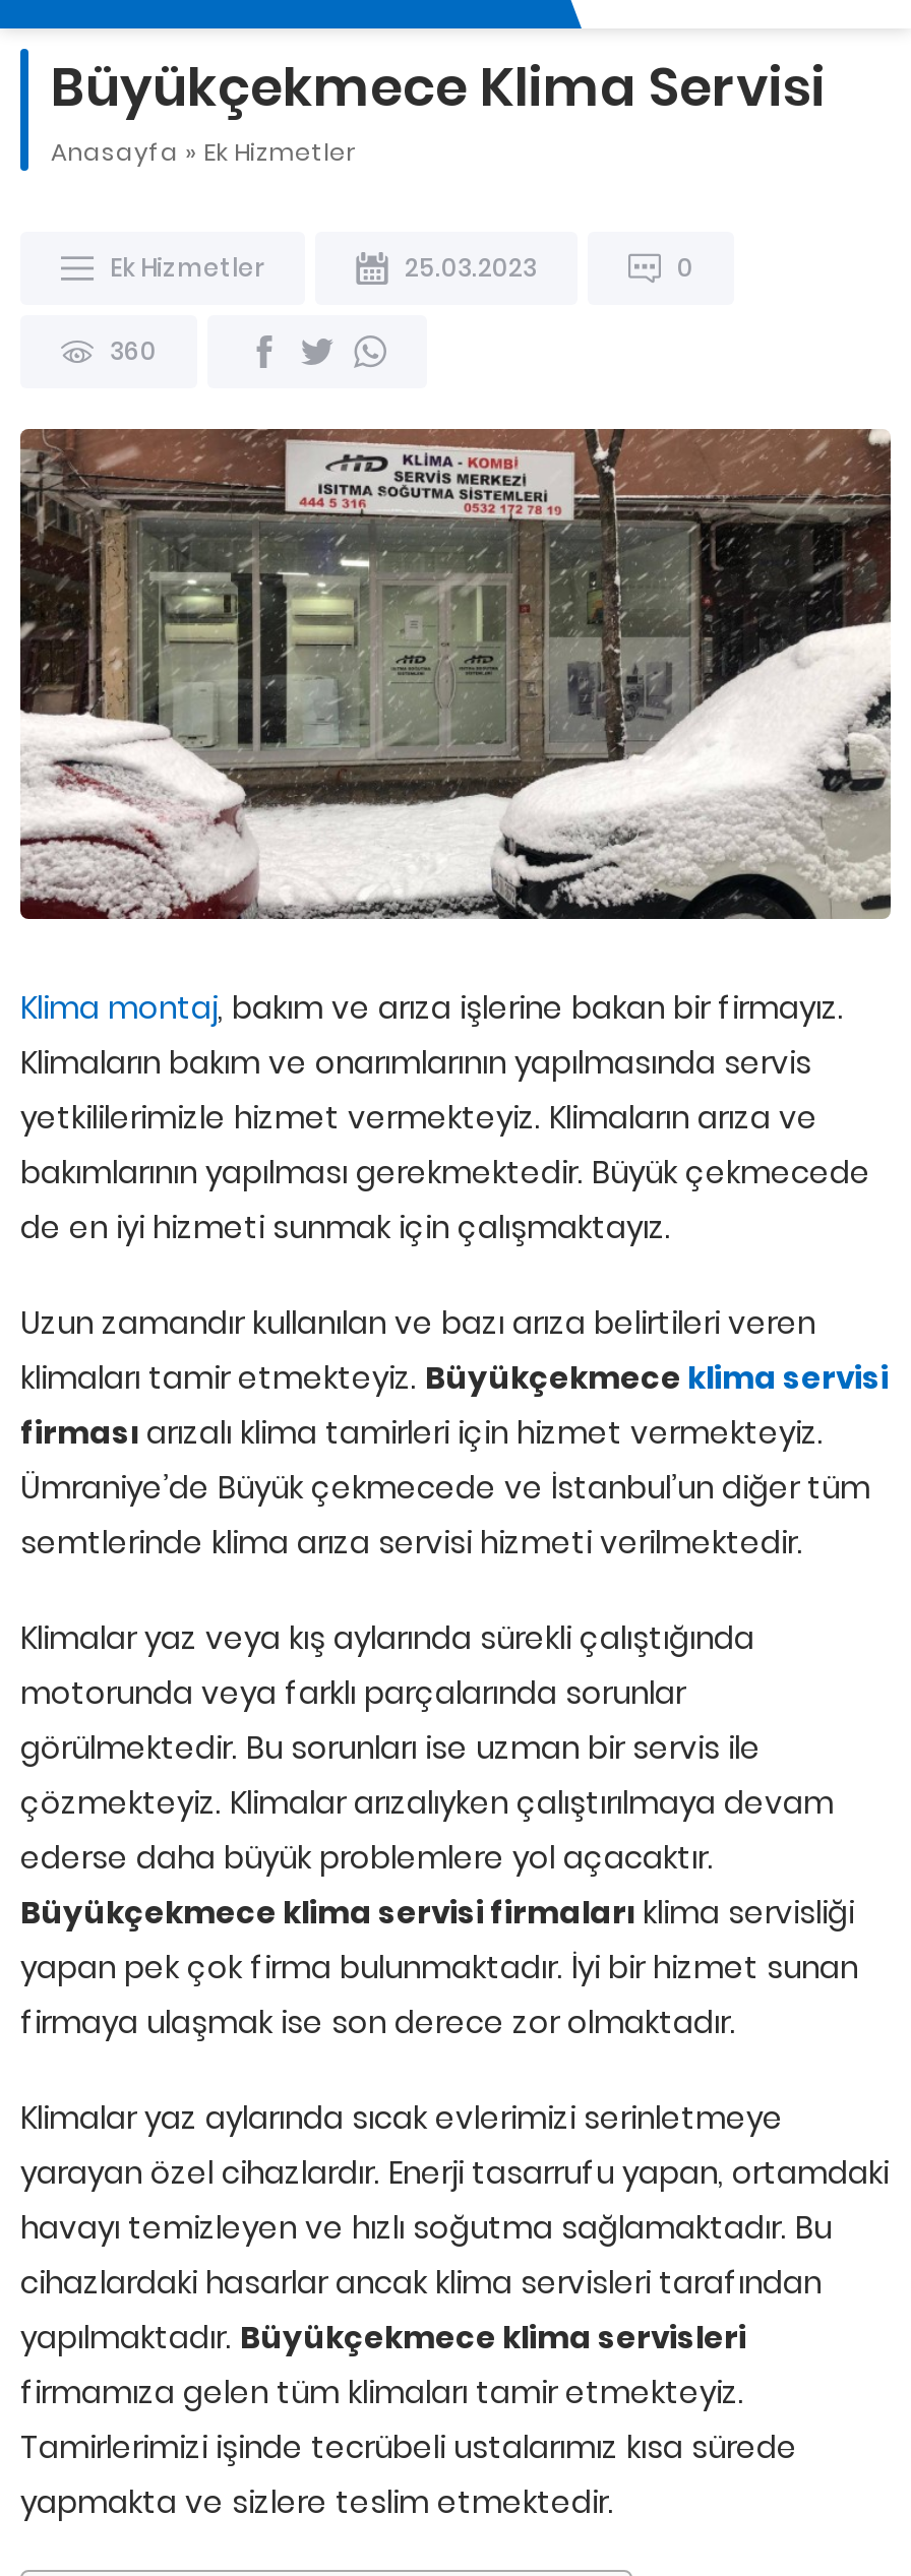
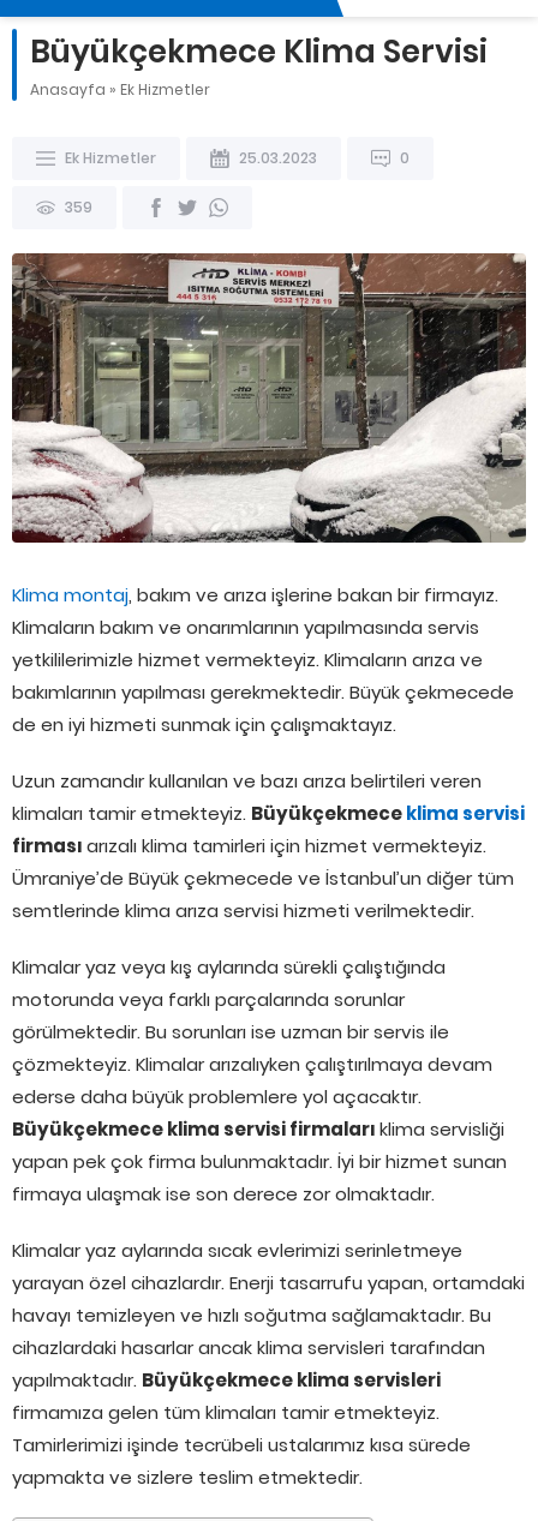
[110,333,157,368] 360 -> [65,197,92,217] 359

